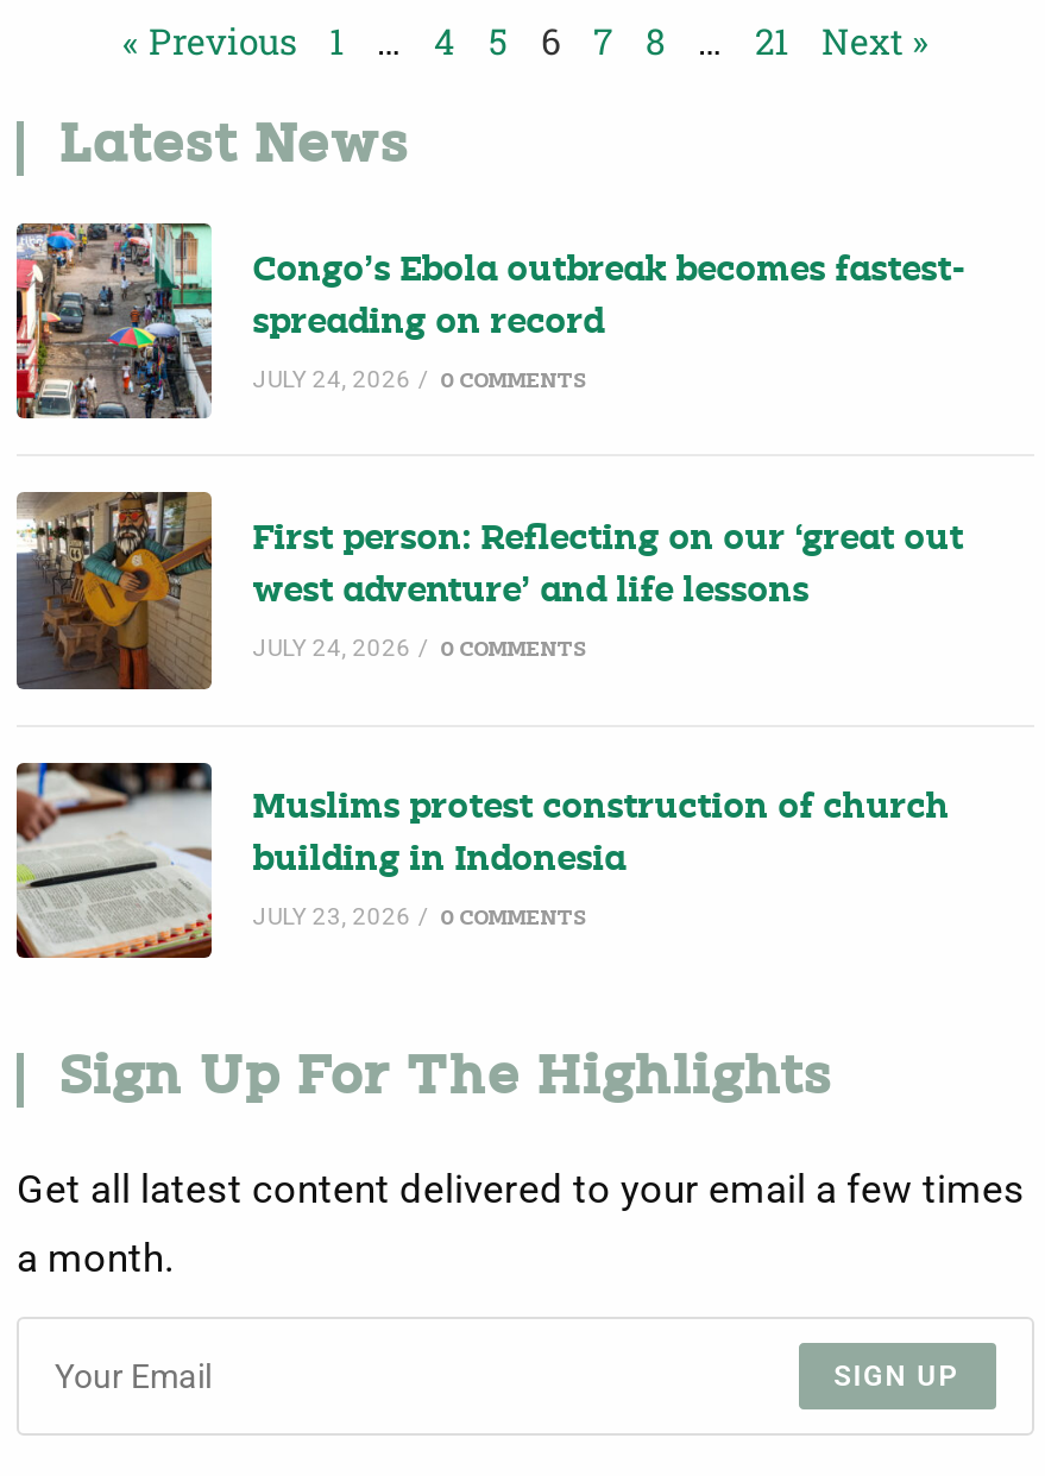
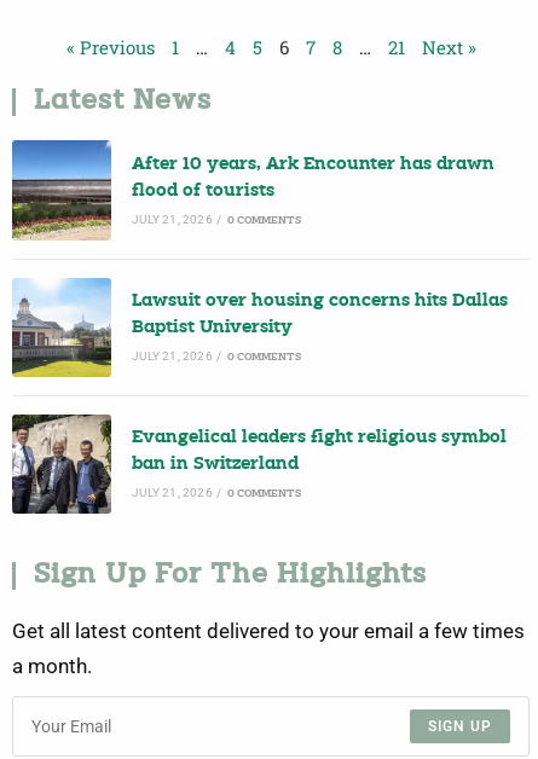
[14,221,966,421] [image] | Congo’s Ebola outbreak becomes fastest- -> [11,139,495,241] [image] | After 10 years, Ark Encounter has drawn
[253,306,605,342] spreading on record -> [132,182,275,201] flood of tourists
[253,366,586,392] JULY 24, 2026 / 0 COMMENTS -> [132,213,301,226] JULY 21, 2026 / 0 COMMENTS
[14,490,964,692] [image] | First person: Reflecting on our ‘great out -> [12,277,508,378] [image] | Lawsuit over housing concerns hits Dallas
[253,575,809,611] west adventure’ and life lessons -> [132,319,293,337] Baptist University
[253,635,586,661] JULY 24, 2026 / 0 COMMENTS -> [132,349,301,363] JULY 21, 2026 / 0 COMMENTS
[14,761,949,960] [image] | Muslims protest construction of church -> [11,413,507,515] [image] | Evangelical leaders fight religious symbol
[253,844,626,880] building in Indonesia -> [132,456,299,474] ban in Switzerland
[253,904,586,930] JULY 23, 2026 / 0 COMMENTS -> [132,486,301,500] JULY 21, 2026 / 0 COMMENTS

